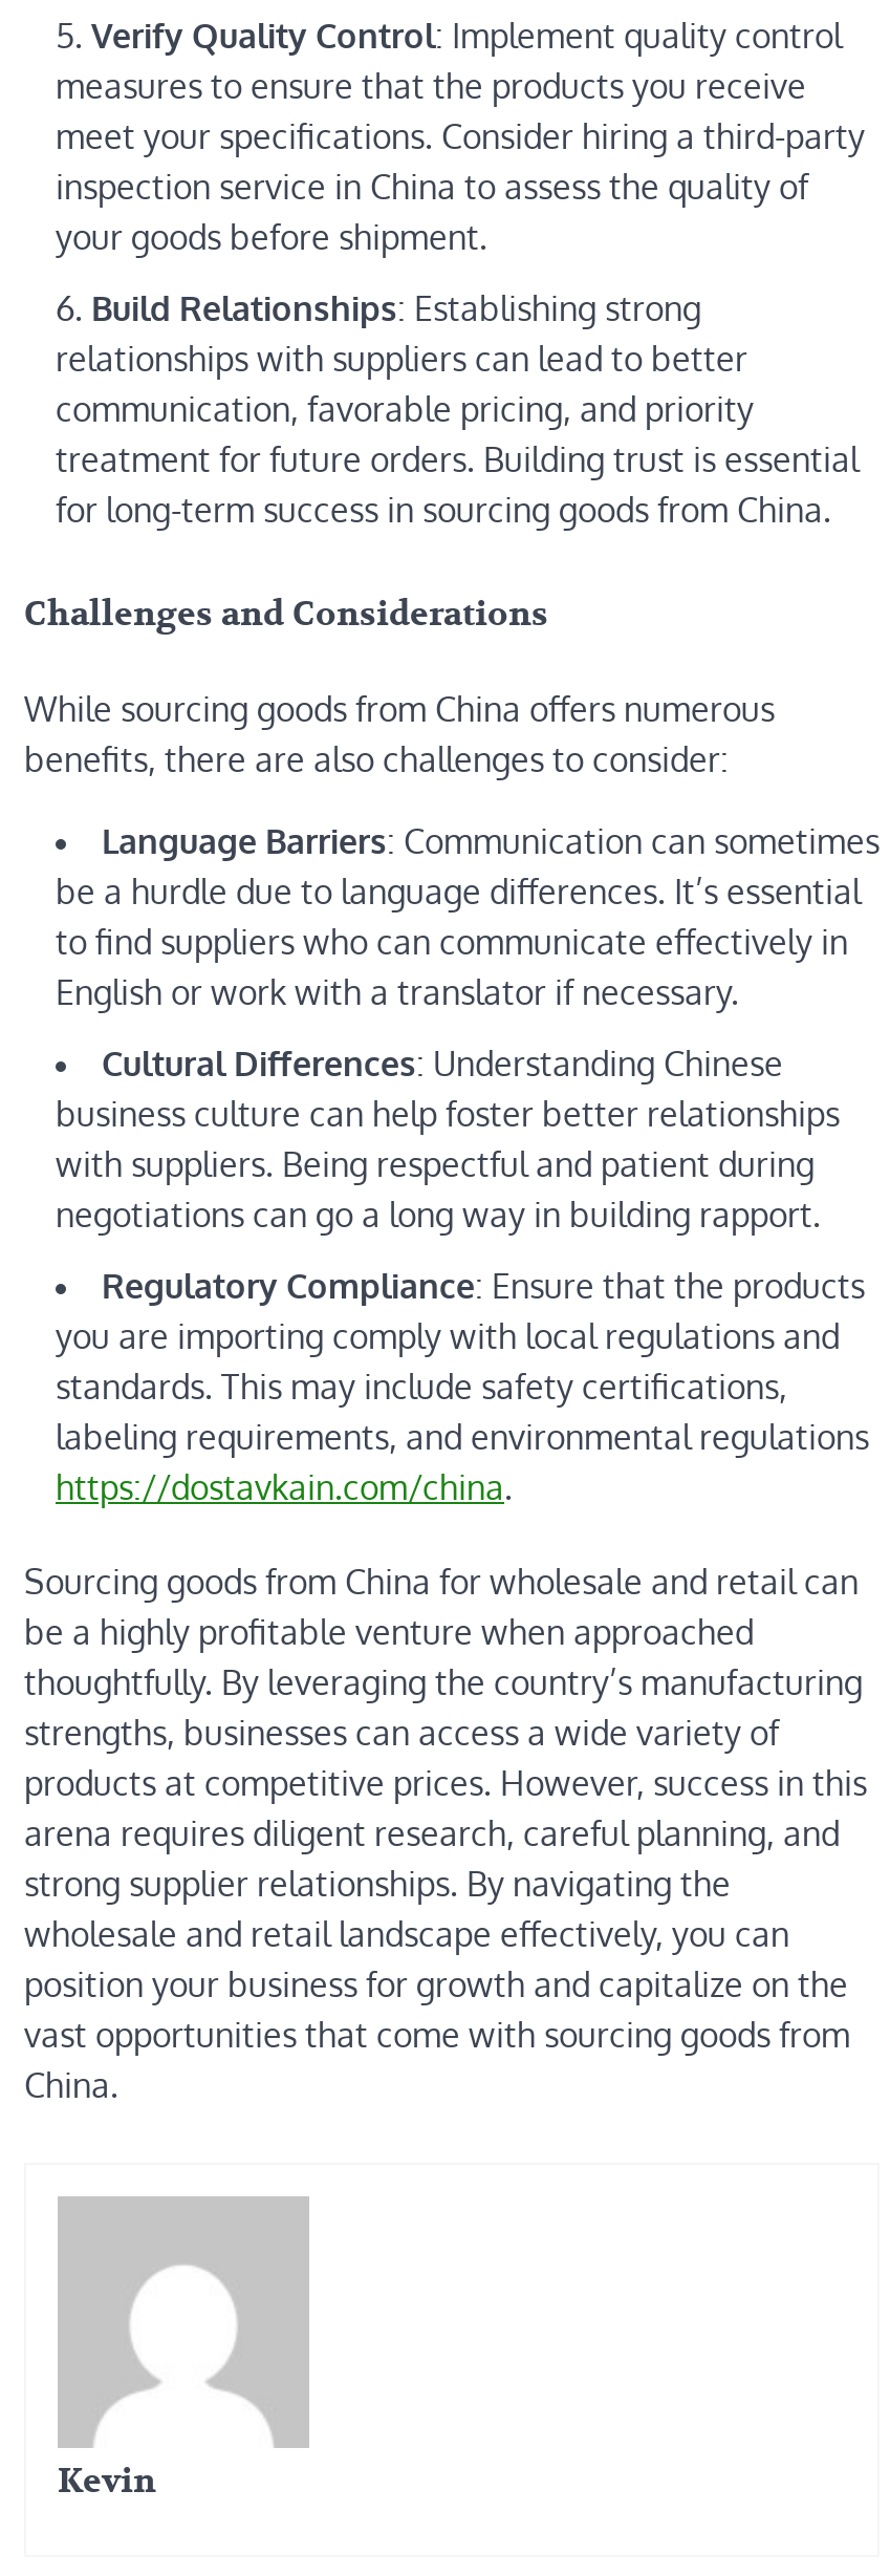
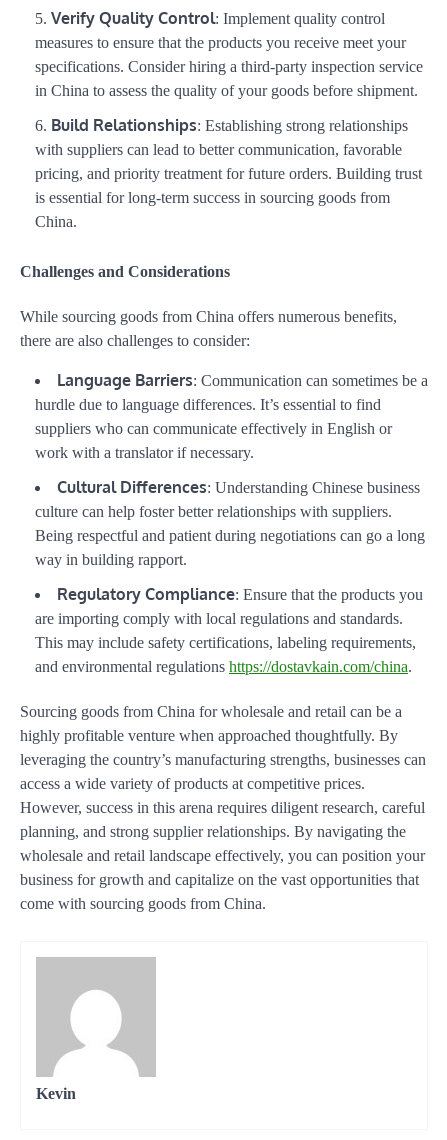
[24,64,880,2056] measures to ensure that the products you receive | meet your specifications. Consider hiring a third-party | inspection service in China to assess the quality of | your goods before shipment. | Build Relationships: Establishing strong | relationships with suppliers can lead to better | communication, favorable pricing, and priority | treatment for future orders. Building trust is essential | for long-term success in sourcing goods from China. | While sourcing goods from China offers numerous | benefits, there are also challenges to consider: | Language Barriers: Communication can sometimes | be a hurdle due to language differences. It’s essential | to find suppliers who can communicate effectively in | English or work with a translator if necessary. | Cultural Differences: Understanding Chinese | business culture can help foster better relationships | with suppliers. Being respectful and patient during | negotiations can go a long way in building rapport. | Regulatory Compliance: Ensure that the products | you are importing comply with local regulations and | standards. This may include safety certifications, | labeling requirements, and environmental regulations | https://dostavkain.com/china. | Sourcing goods from China for wholesale and retail can | be a highly profitable venture when approached | thoughtfully. By leveraging the country’s manufacturing | strengths, businesses can access a wide variety of | products at competitive prices. However, success in this | arena requires diligent research, careful planning, and | strong supplier relationships. By navigating the | wholesale and retail landscape effectively, you can | position your business for growth and capitalize on the | vast opportunities that come with sourcing goods from -> [35,34,423,206] measures to ensure that the products you receive meet your | specifications. Consider hiring a third-party inspection service | in China to assess the quality of your goods before shipment. | Build Relationships: Establishing strong relationships | with suppliers can lead to better communication, favorable | pricing, and priority treatment for future orders. Building trust | is essential for long-term success in sourcing goods from
moved [24,593,548,635] -> [20,263,230,280]: Challenges and Considerations
moved [24,2064,118,2106] -> [35,213,77,230]: China.
none -> [20,308,428,912] While sourcing goods from China offers numerous benefits, | there are also challenges to consider: | Language Barriers: Communication can sometimes be a | hurdle due to language differences. It’s essential to find | suppliers who can communicate effectively in English or | work with a translator if necessary. | Cultural Differences: Understanding Chinese business | culture can help foster better relationships with suppliers. | Being respectful and patient during negotiations can go a long | way in building rapport. | Regulatory Compliance: Ensure that the products you | are importing comply with local regulations and standards. | This may include safety certifications, labeling requirements, | and environmental regulations https://dostavkain.com/china. | Sourcing goods from China for wholesale and retail can be a | highly profitable venture when approached thoughtfully. By | leveraging the country’s manufacturing strengths, businesses can | access a wide variety of products at competitive prices. | However, success in this arena requires diligent research, careful | planning, and strong supplier relationships. By navigating the | wholesale and retail landscape effectively, you can position your | business for growth and capitalize on the vast opportunities that | come with sourcing goods from China.

